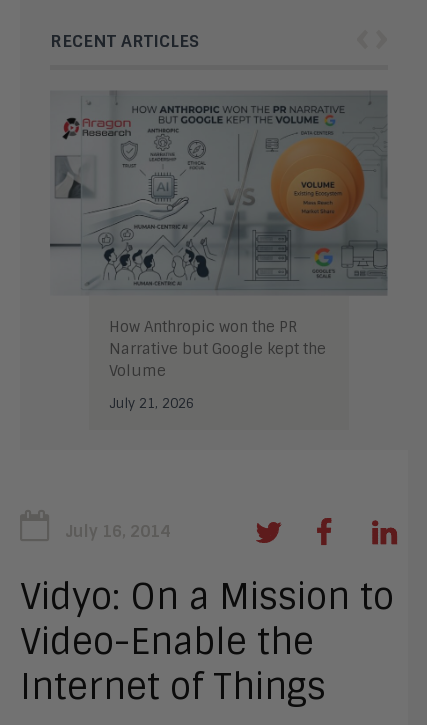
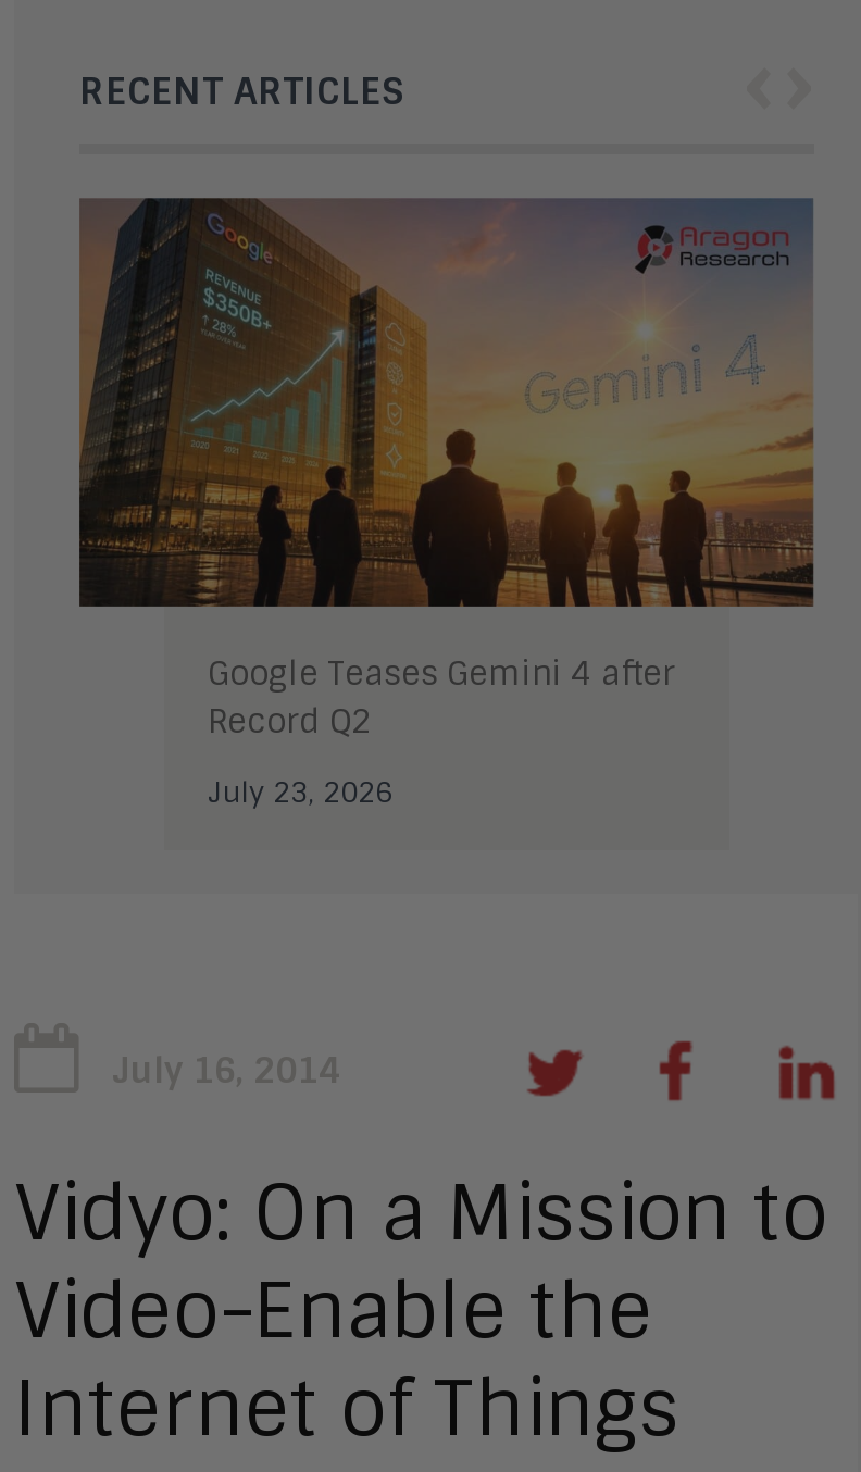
[49,91,388,380] [image] | How Anthropic won the PR | Narrative but Google kept the | Volume -> [77,196,814,745] [image] | Google Teases Gemini 4 after | Record Q2
[109,394,194,411] July 21, 2026 -> [208,775,392,812] July 23, 2026

